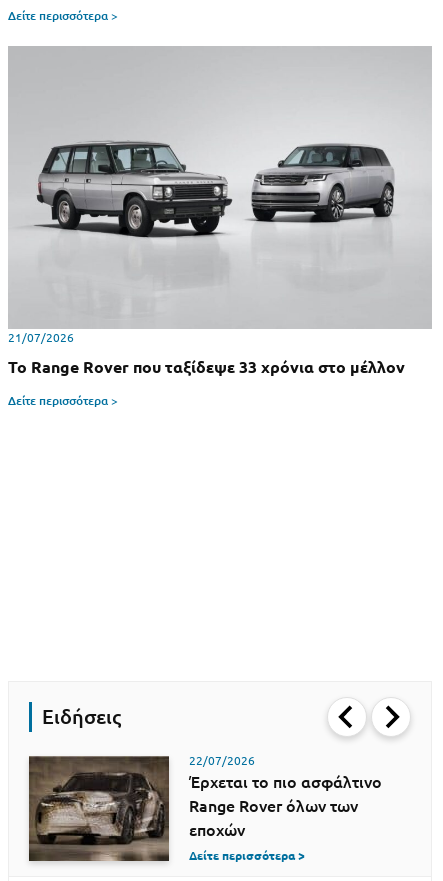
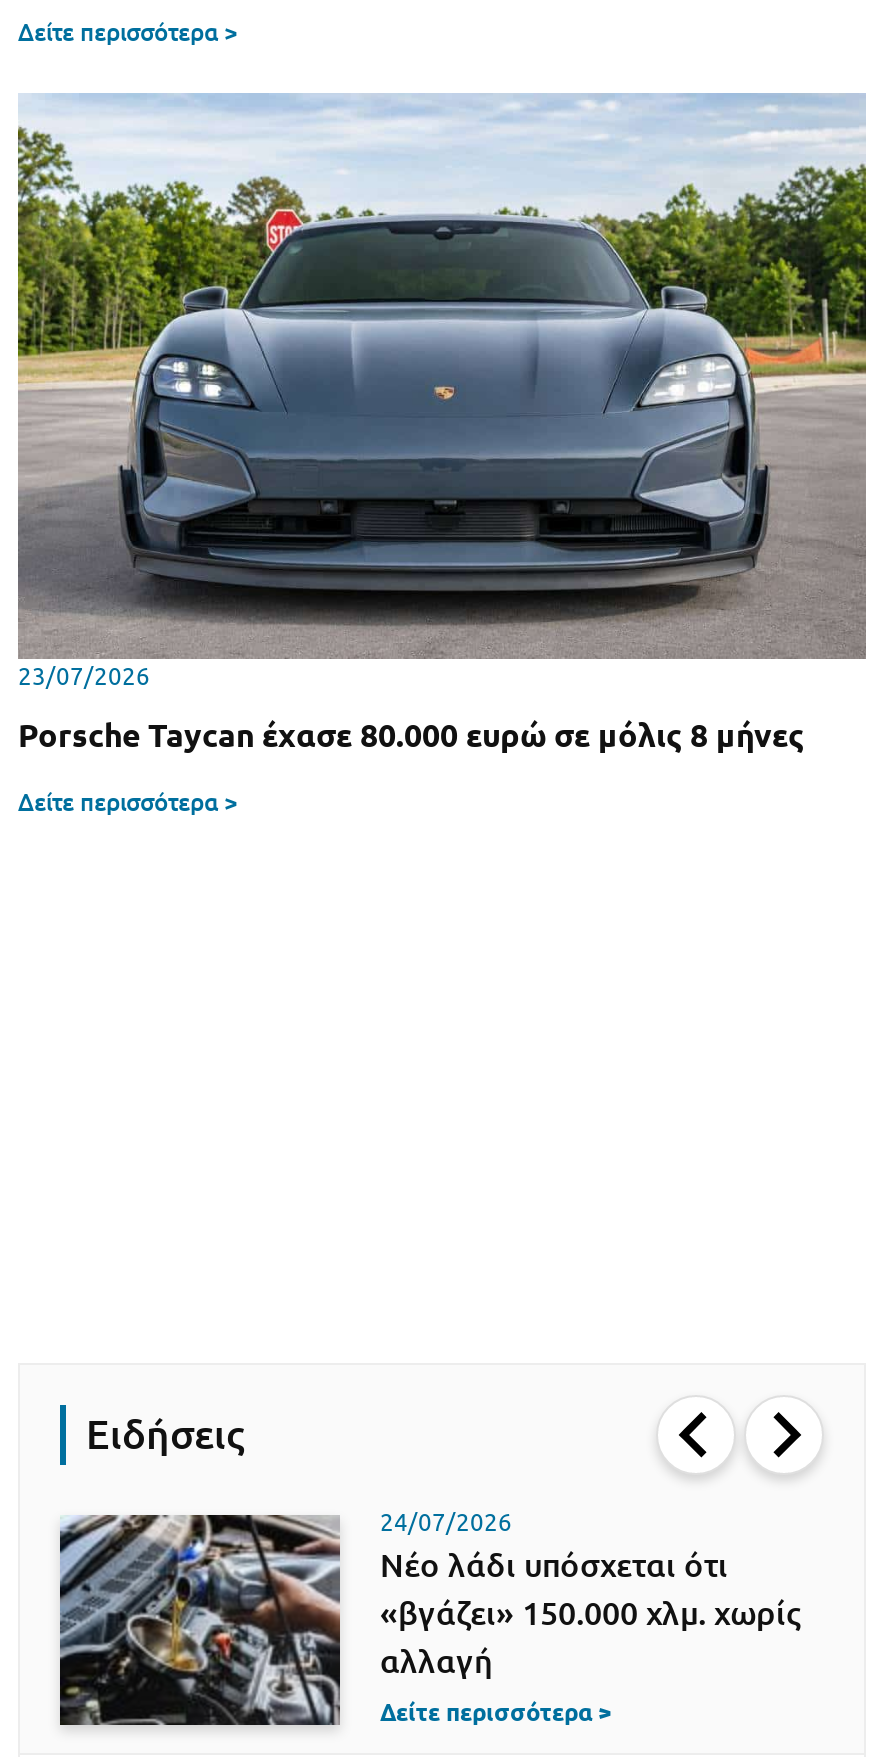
[8,46,432,344] [image] | 21/07/2026 -> [16,94,868,690] [image] | 23/07/2026
[8,358,405,376] Το Range Rover που ταξίδεψε 33 χρόνια στο μέλλον -> [18,718,804,754] Porsche Taycan έχασε 80.000 ευρώ σε μόλις 8 μήνες
[28,754,382,862] [image] | 22/07/2026 | Έρχεται το πιο ασφάλτινο | Range Rover όλων των | εποχών -> [58,1510,800,1726] [image] | 24/07/2026 | Νέο λάδι υπόσχεται ότι | «βγάζει» 150.000 χλμ. χωρίς | αλλαγή

